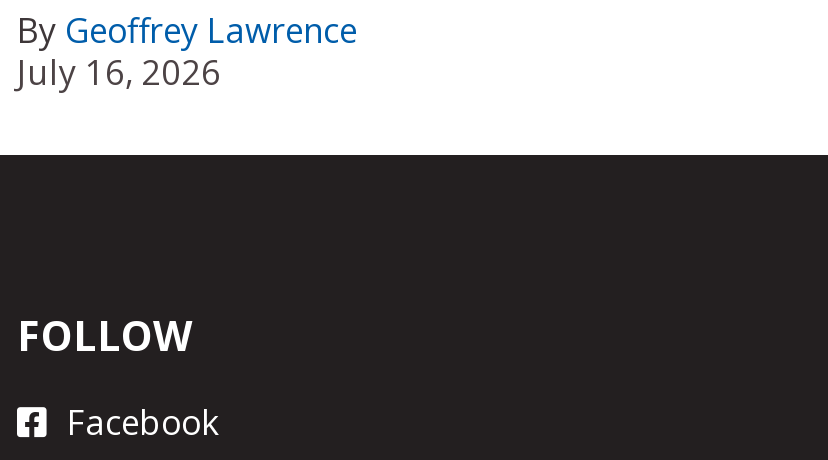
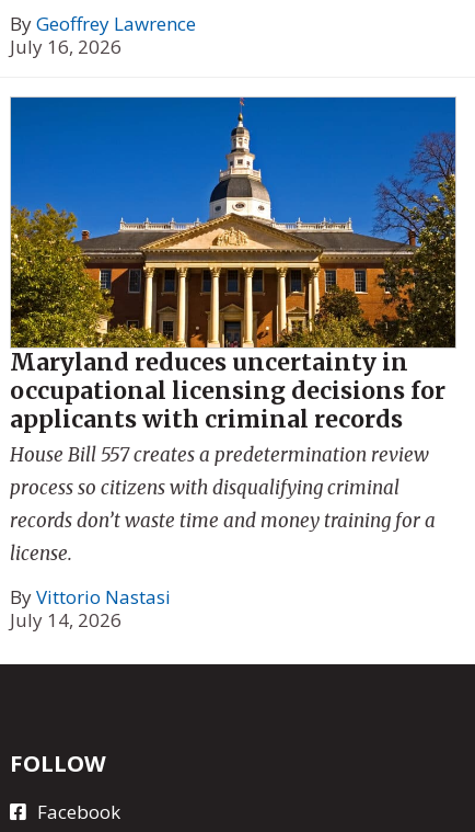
none -> [10,96,456,632] [image] | Maryland reduces uncertainty in | occupational licensing decisions for | applicants with criminal records | House Bill 557 creates a predetermination review | process so citizens with disqualifying criminal | records don’t waste time and money training for a | license. | By Vittorio Nastasi | July 14, 2026

